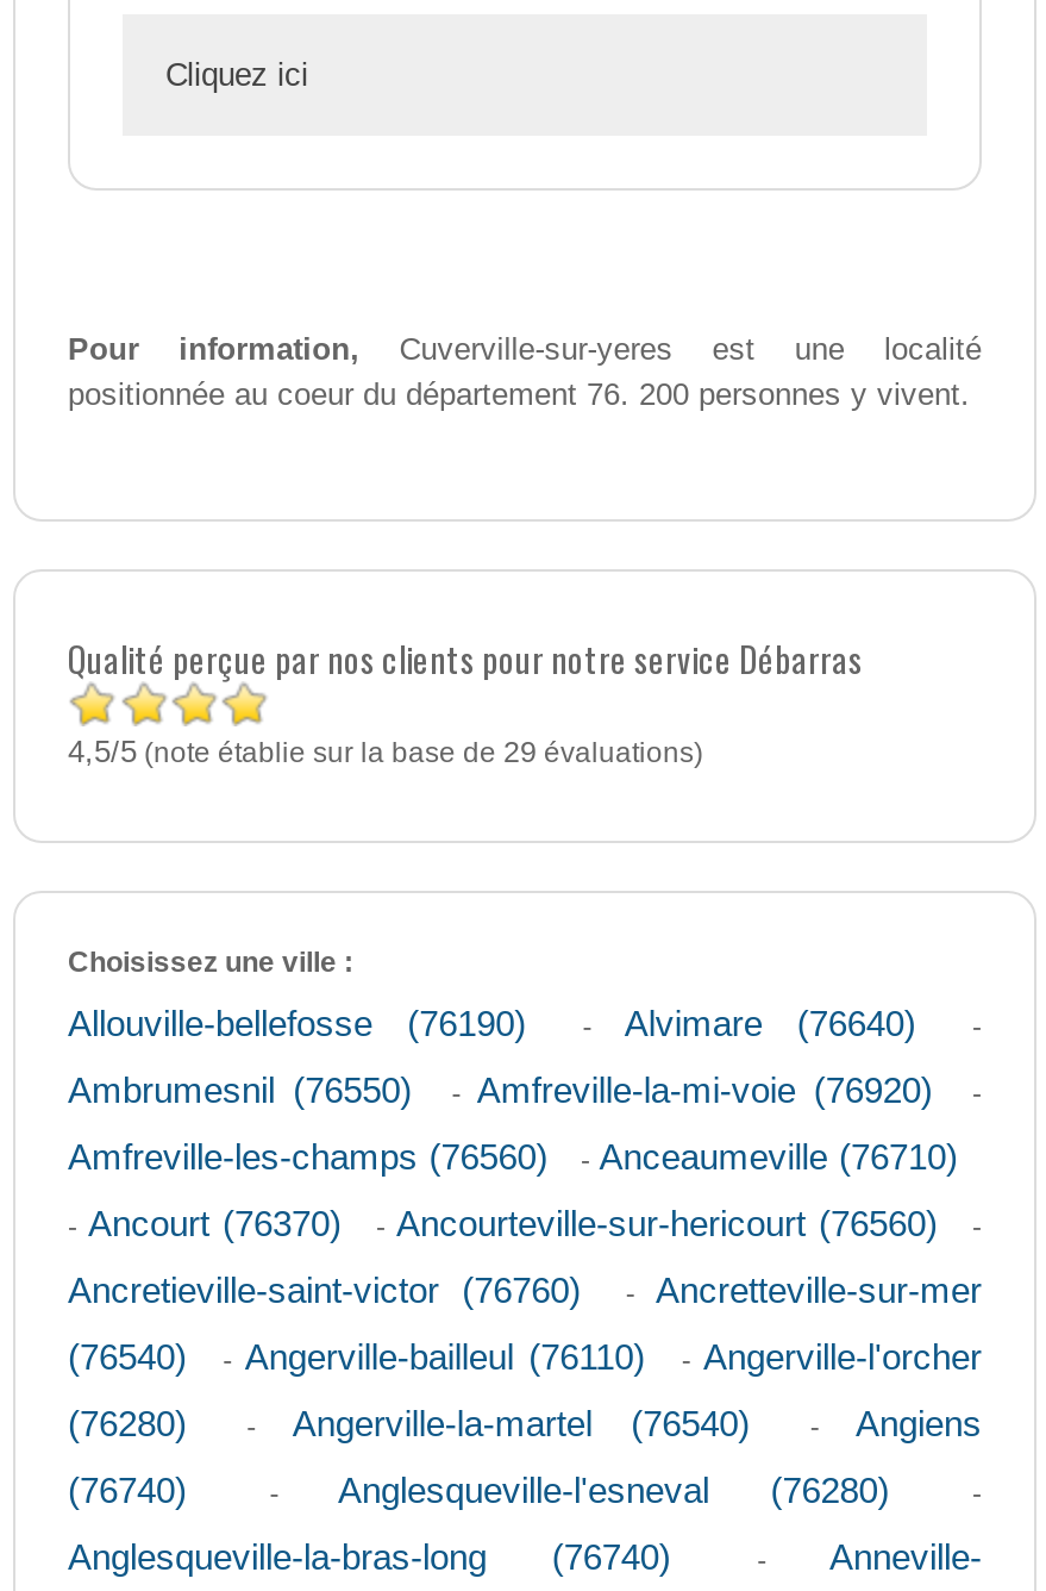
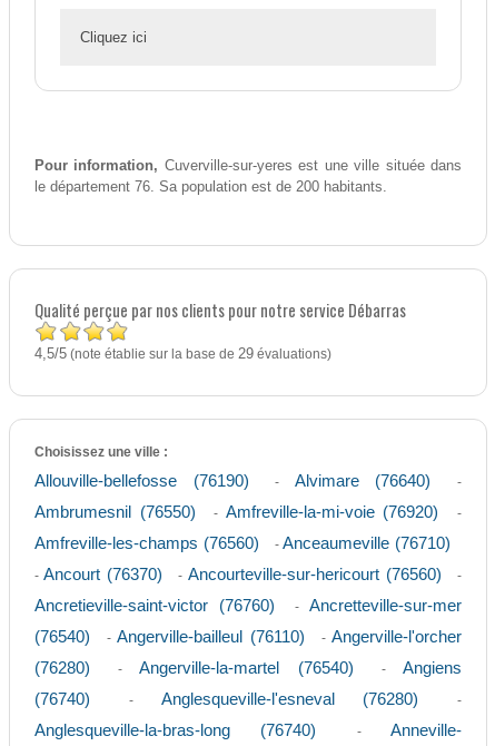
[68,332,982,413] Pour information, Cuverville-sur-yeres est une localité | positionnée au coeur du département 76. 200 personnes y vivent. -> [34,158,462,195] Pour information, Cuverville-sur-yeres est une ville située dans | le département 76. Sa population est de 200 habitants.

